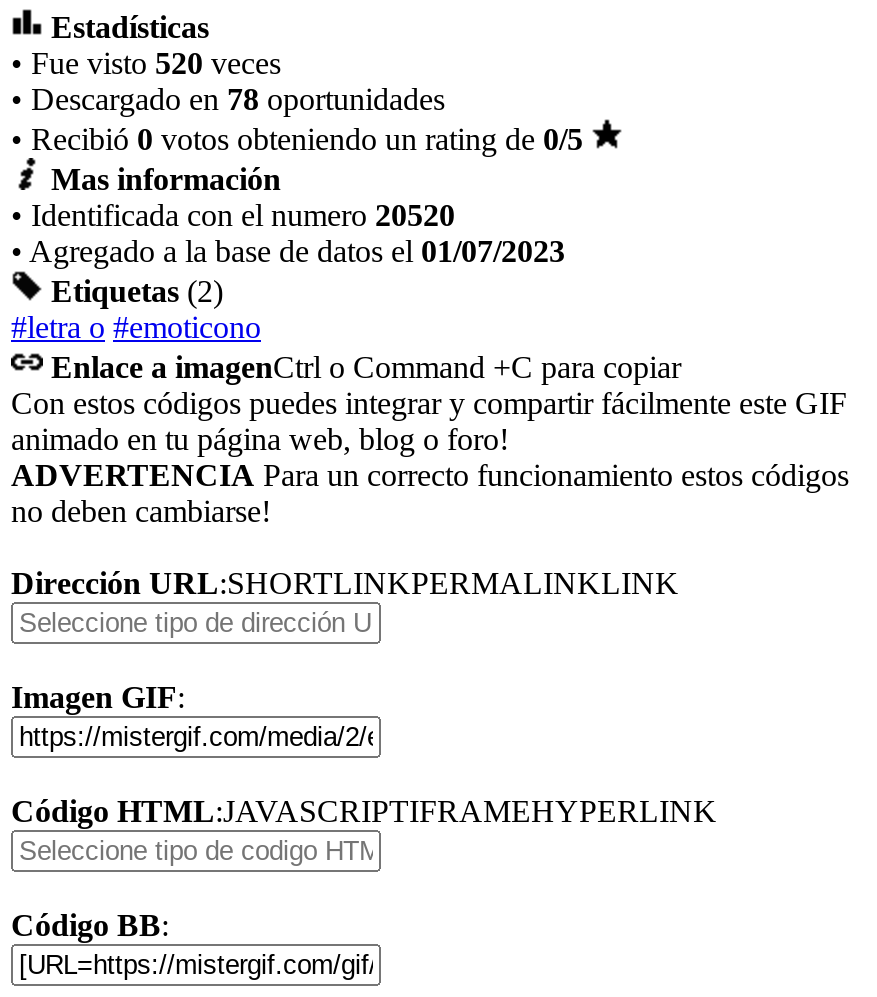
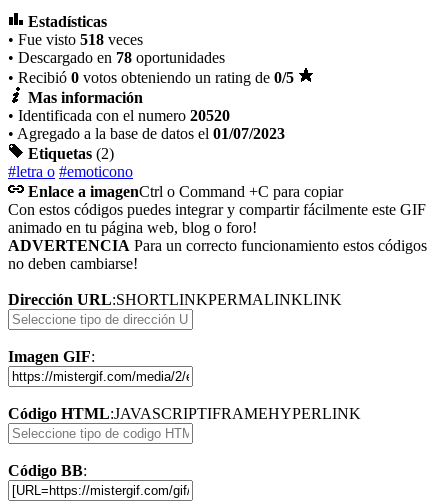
[11,45,281,79] • Fue visto 520 veces -> [8,31,143,48] • Fue visto 518 veces

